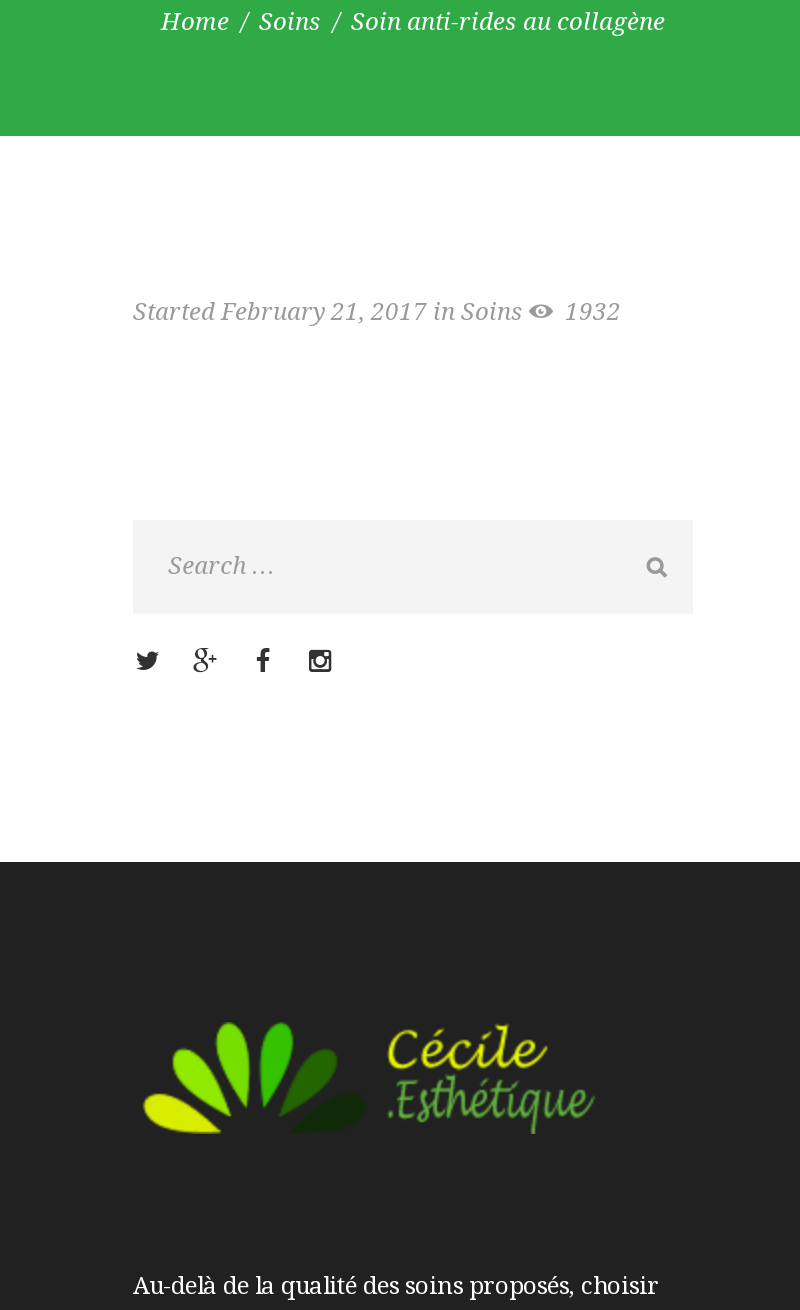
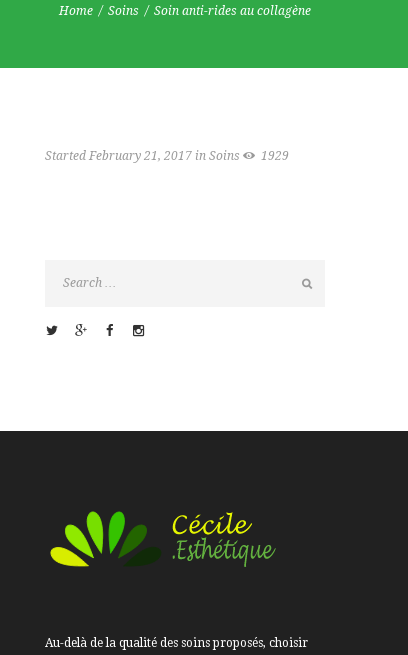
[133,299,621,327] Started February 21, 2017 in Soins 1932 -> [45,149,289,163] Started February 21, 2017 in Soins 1929

